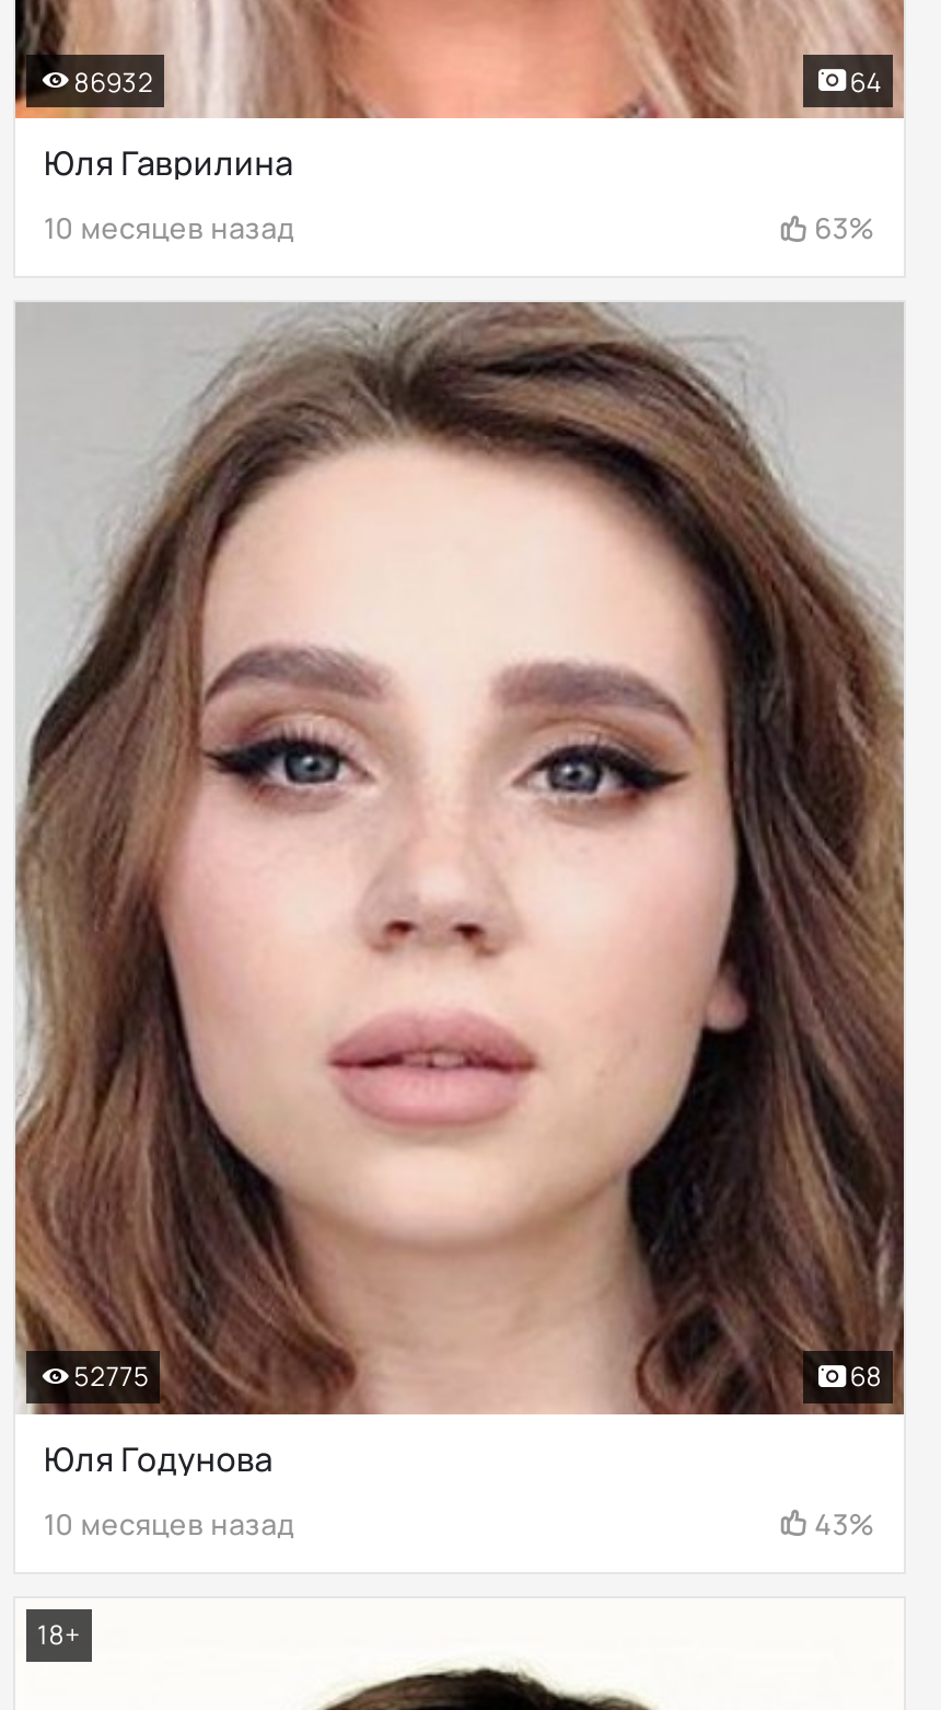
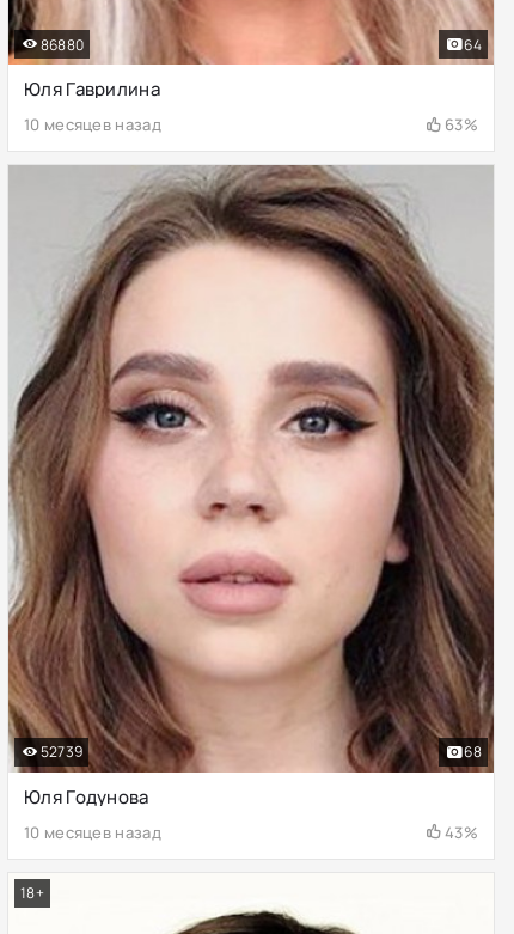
[74,63,154,100] 86932 -> [40,34,84,55] 86880
[74,1358,149,1395] 52775 -> [40,742,83,762] 52739

